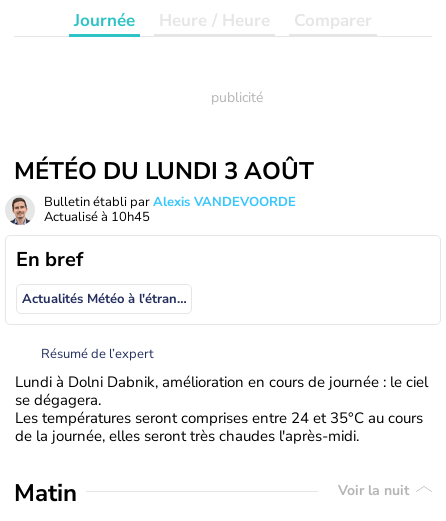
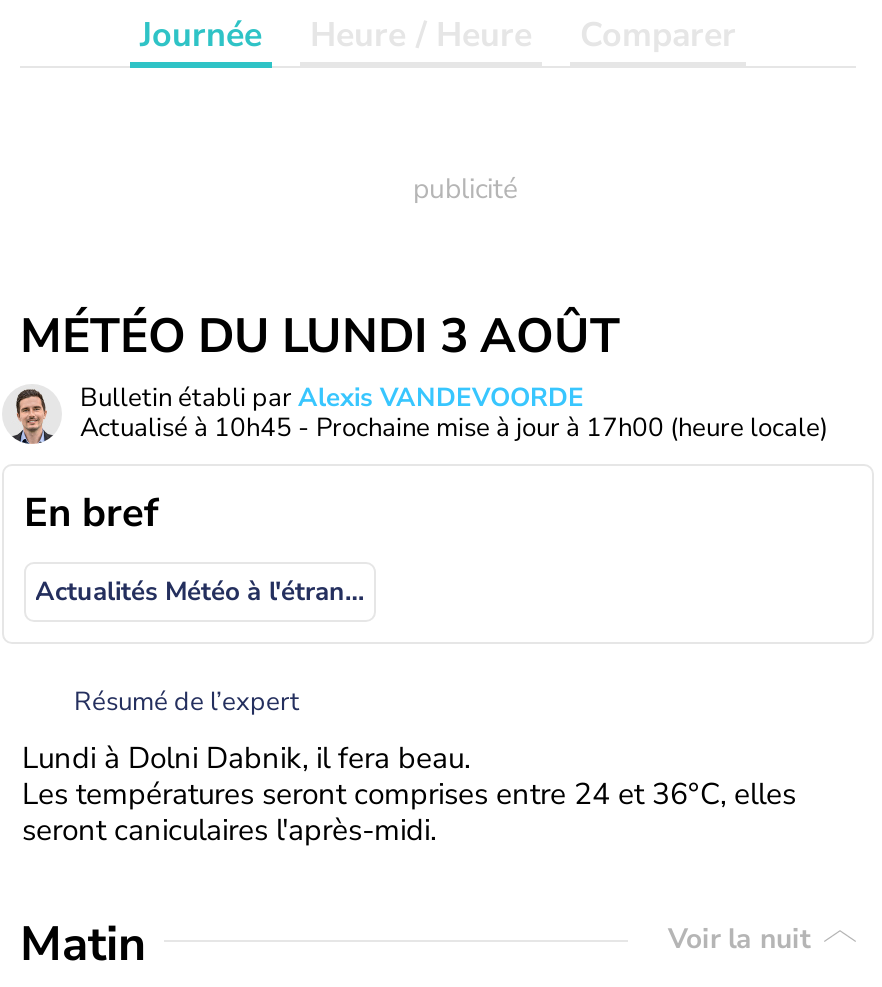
[44,208,150,226] Actualisé à 10h45 -> [80,410,828,446] Actualisé à 10h45 - Prochaine mise à jour à 17h00 (heure locale)
[15,372,428,446] Lundi à Dolni Dabnik, amélioration en cours de journée : le ciel | se dégagera. | Les températures seront comprises entre 24 et 35°C au cours | de la journée, elles seront très chaudes l'après-midi. -> [22,738,796,850] Lundi à Dolni Dabnik, il fera beau. | Les températures seront comprises entre 24 et 36°C, elles | seront caniculaires l'après-midi.

